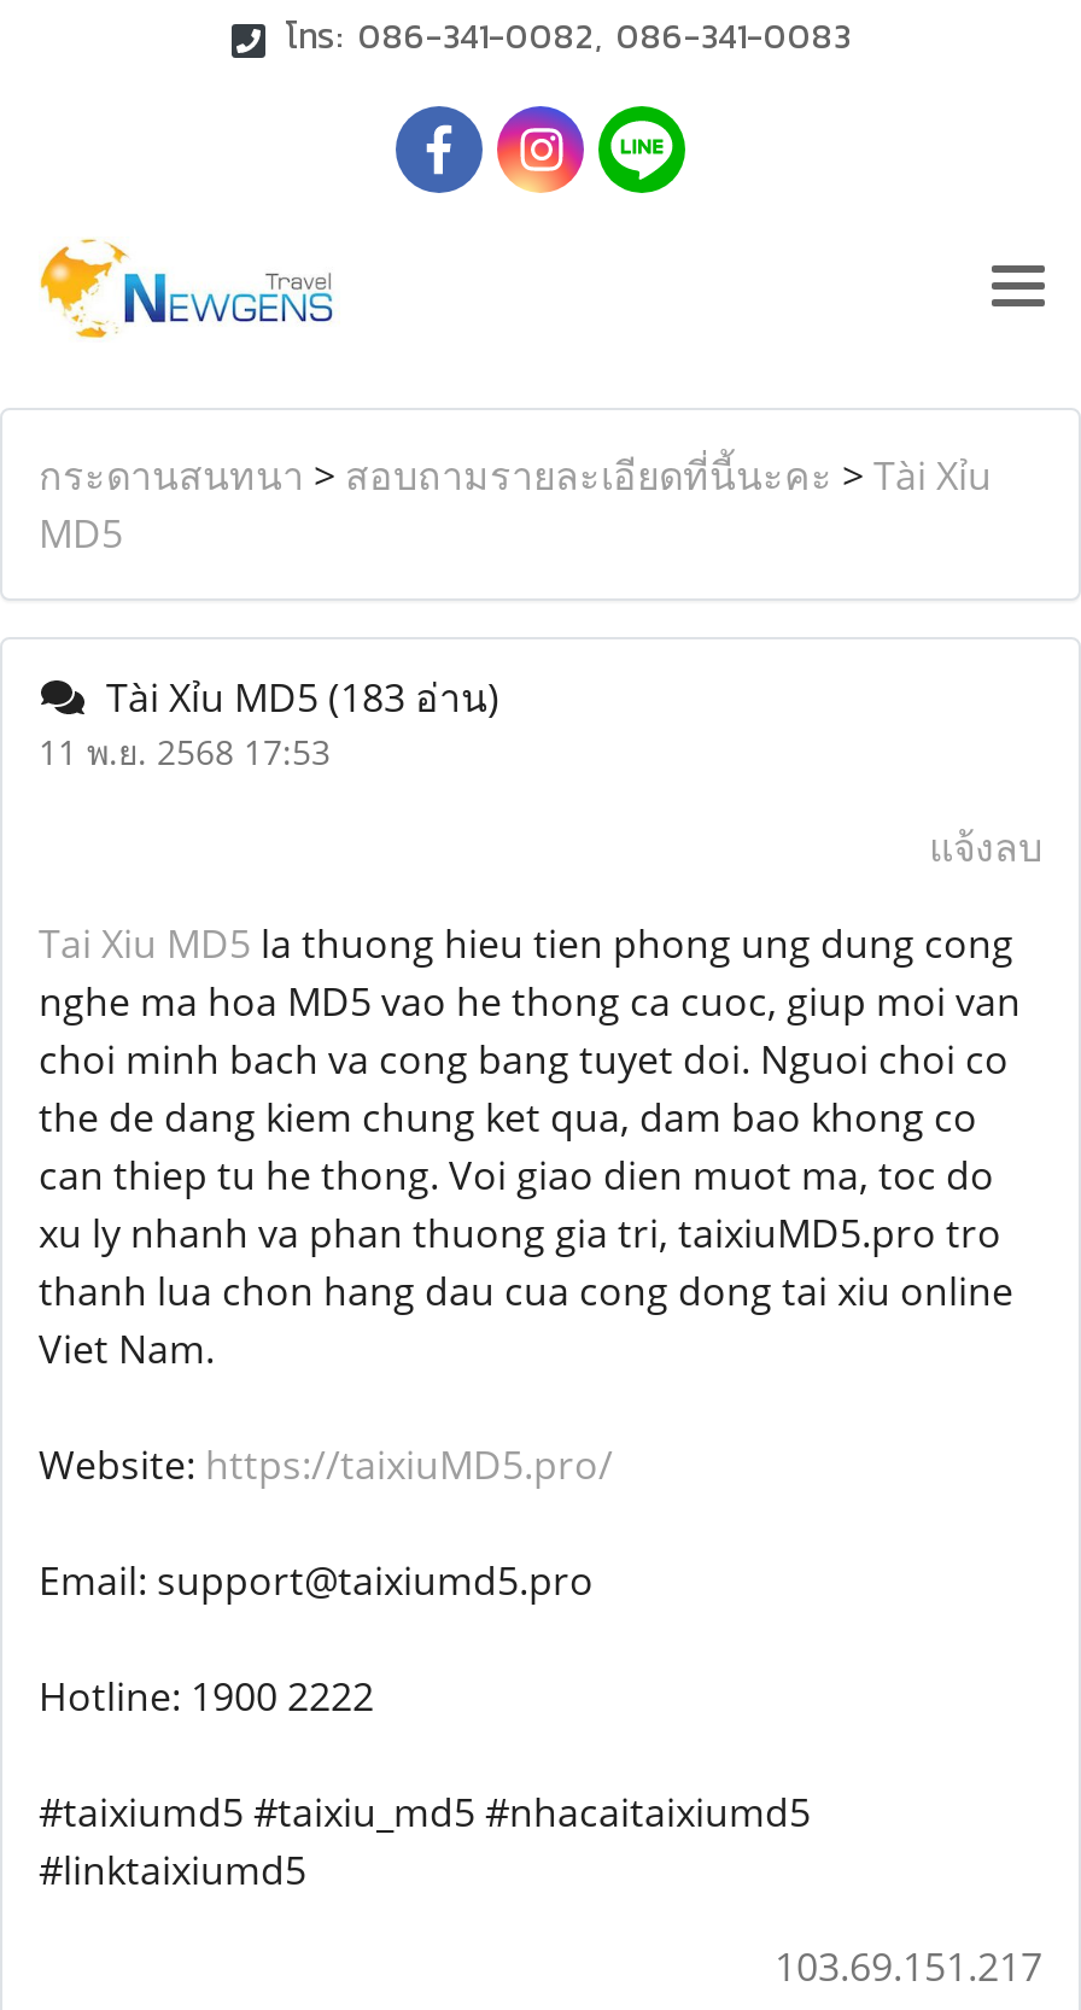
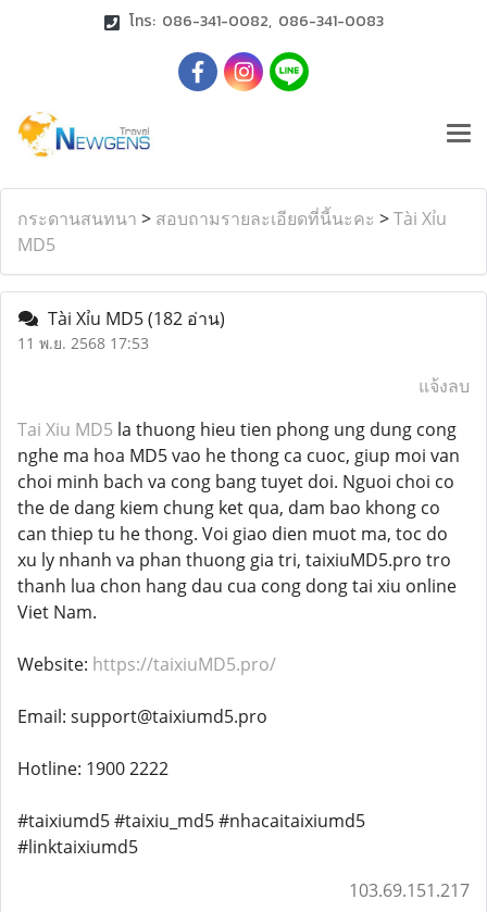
[87,671,499,724] Tài Xỉu MD5 (183 อ่าน) -> [39,307,225,330] Tài Xỉu MD5 (182 อ่าน)

